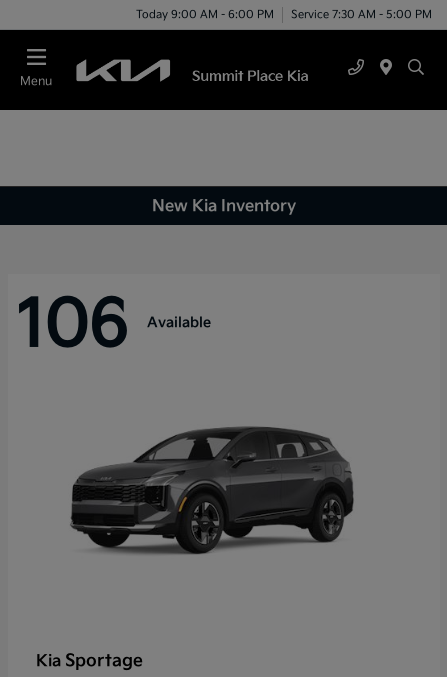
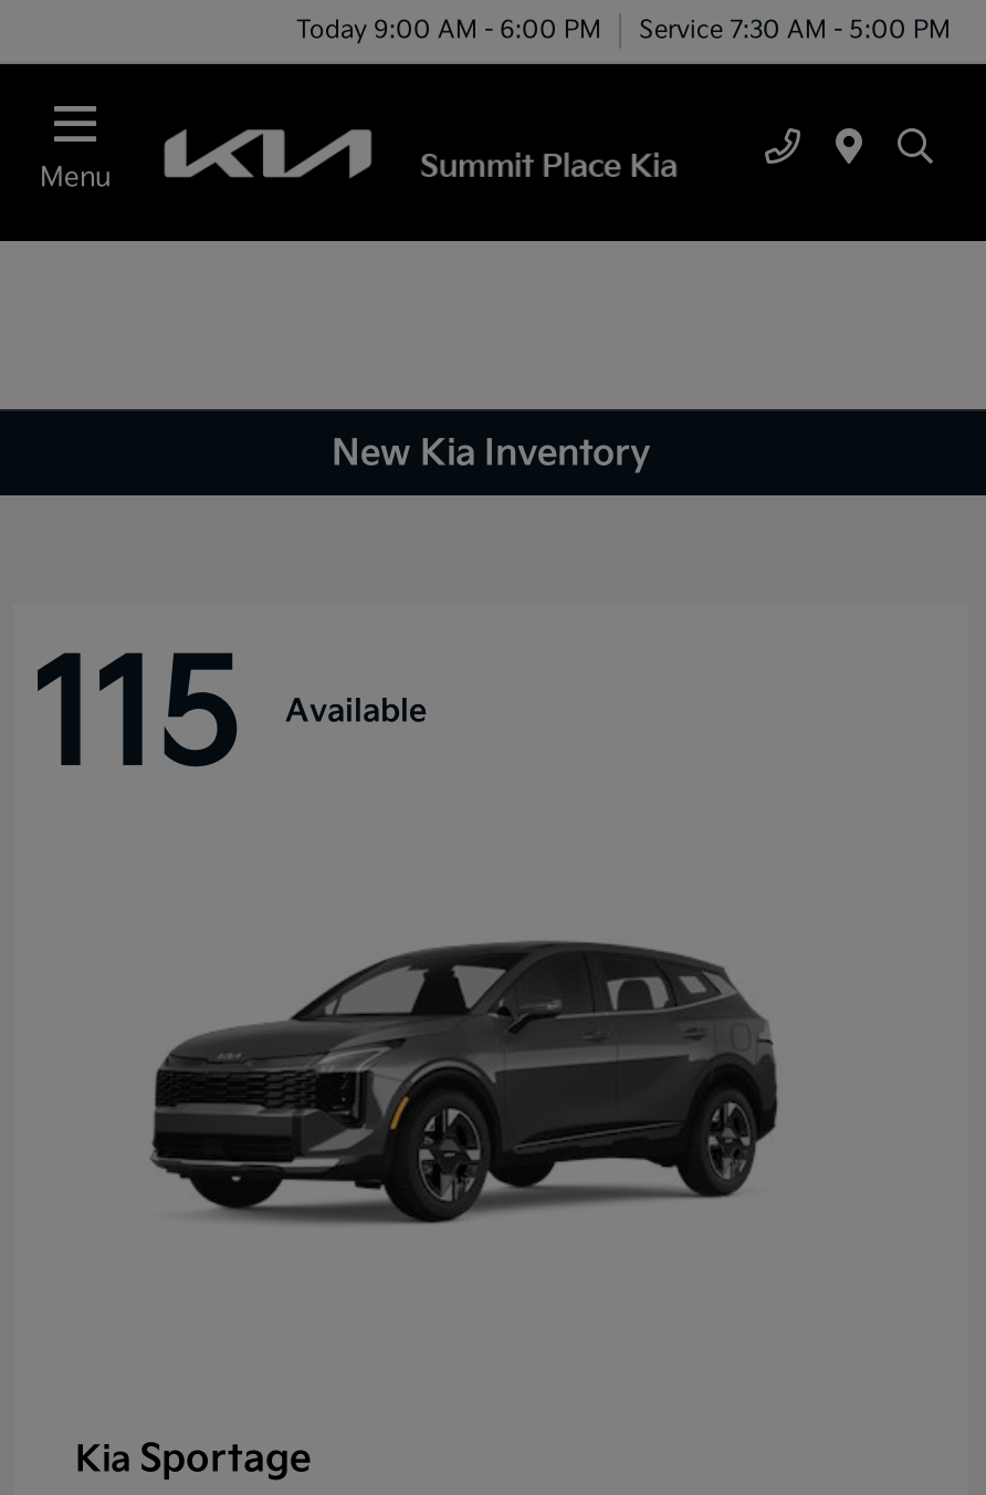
[16,288,211,365] 106 Available -> [31,634,427,804] 115 Available

